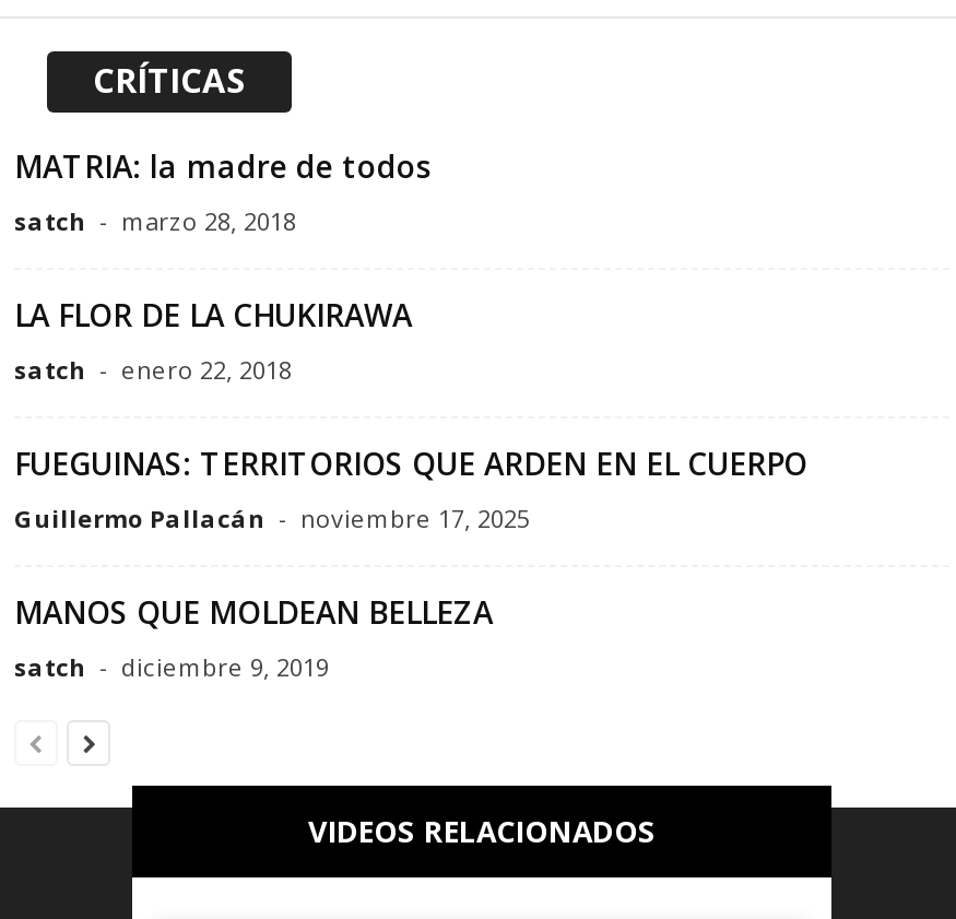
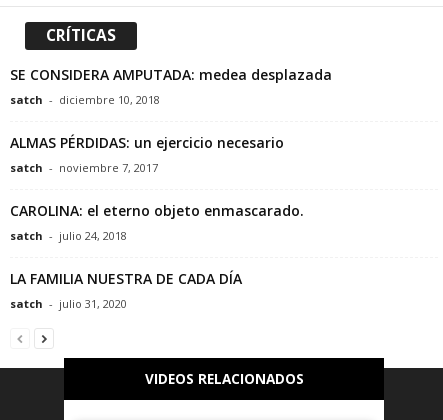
[14,144,432,236] MATRIA: la madre de todos | satch - marzo 28, 2018 -> [10,65,332,107] SE CONSIDERA AMPUTADA: medea desplazada | satch - diciembre 10, 2018
[14,293,412,384] LA FLOR DE LA CHUKIRAWA | satch - enero 22, 2018 -> [10,133,284,175] ALMAS PÉRDIDAS: un ejercicio necesario | satch - noviembre 7, 2017
[14,441,807,533] FUEGUINAS: TERRITORIOS QUE ARDEN EN EL CUERPO | Guillermo Pallacán - noviembre 17, 2025 -> [10,201,304,243] CAROLINA: el eterno objeto enmascarado. | satch - julio 24, 2018
[14,590,493,682] MANOS QUE MOLDEAN BELLEZA | satch - diciembre 9, 2019 -> [10,269,242,311] LA FAMILIA NUESTRA DE CADA DÍA | satch - julio 31, 2020

